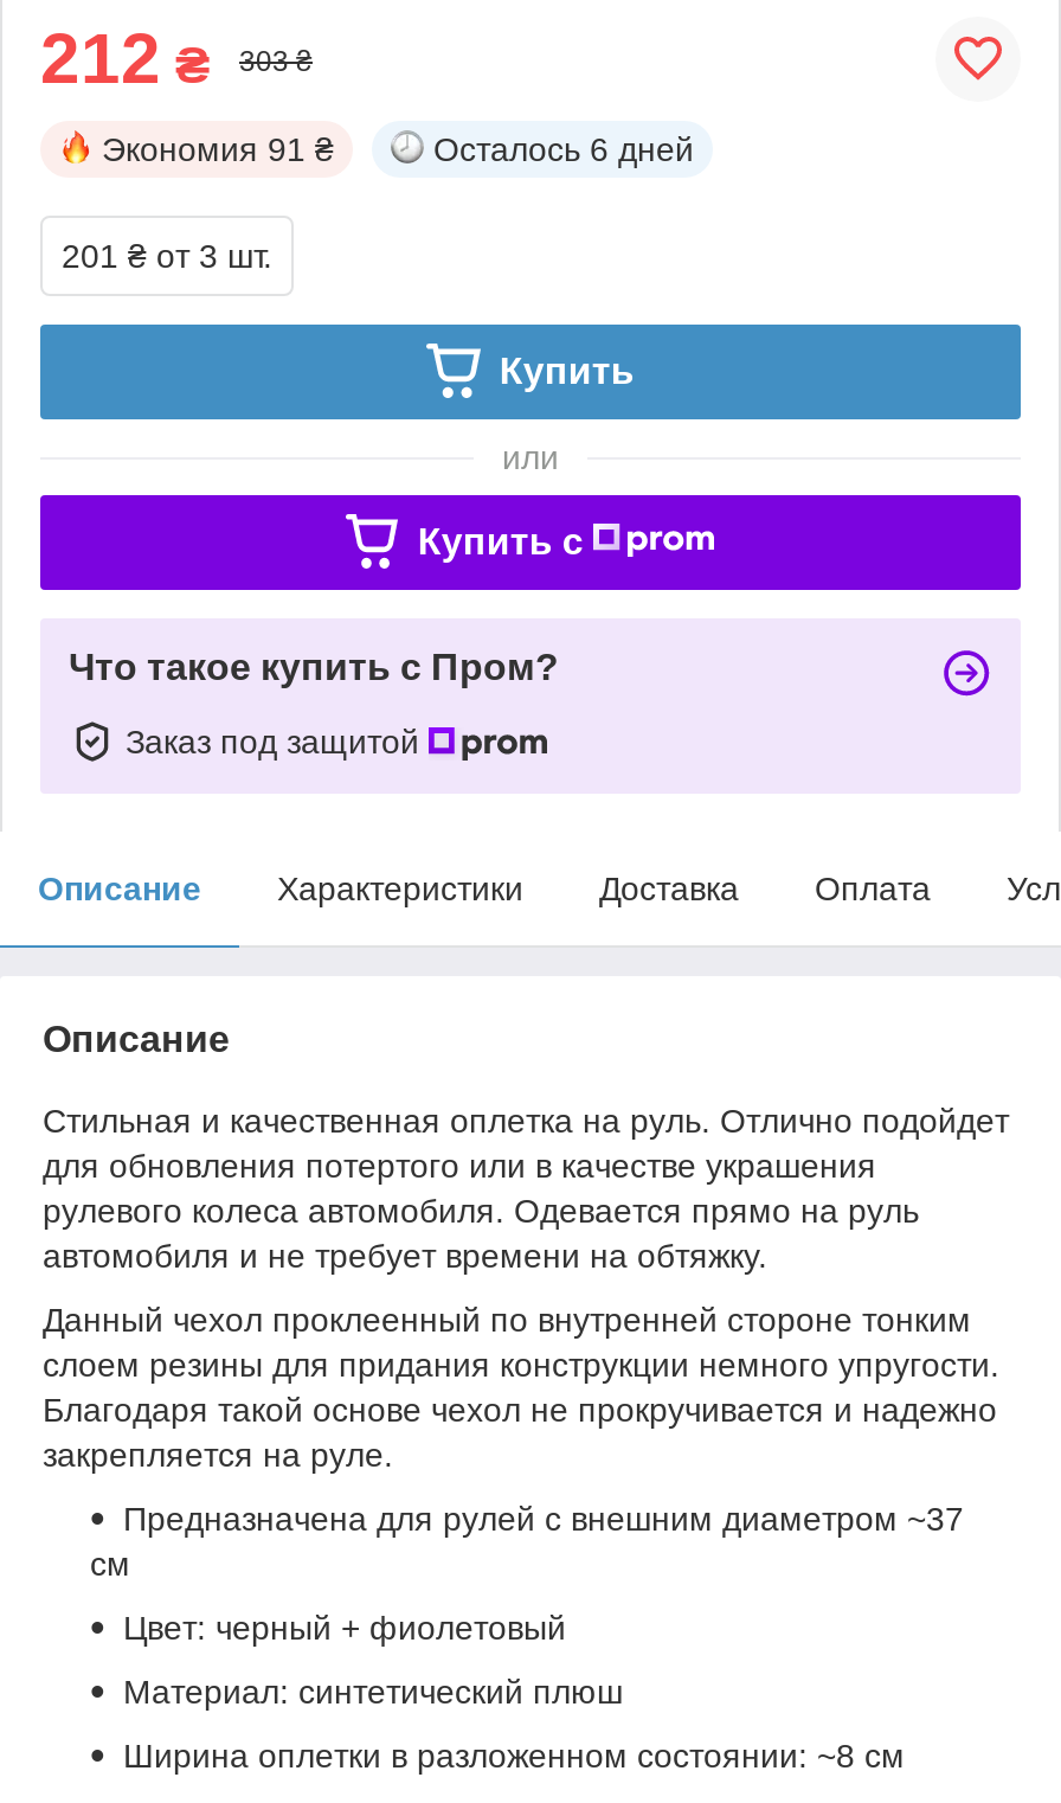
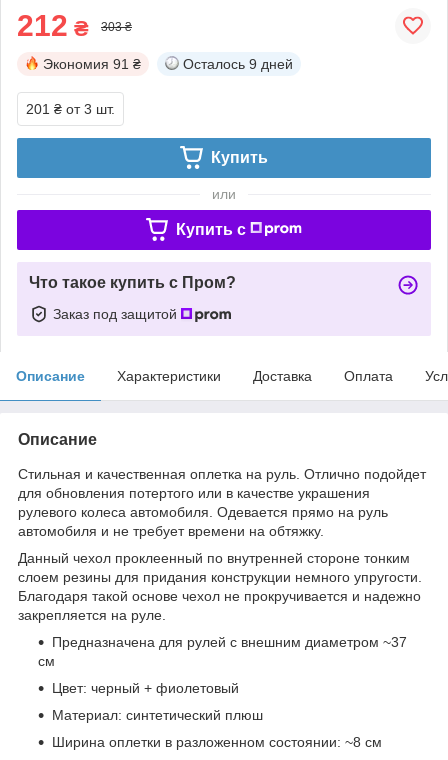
[433,130,694,168] Осталось 6 дней -> [183,56,293,72] Осталось 9 дней

